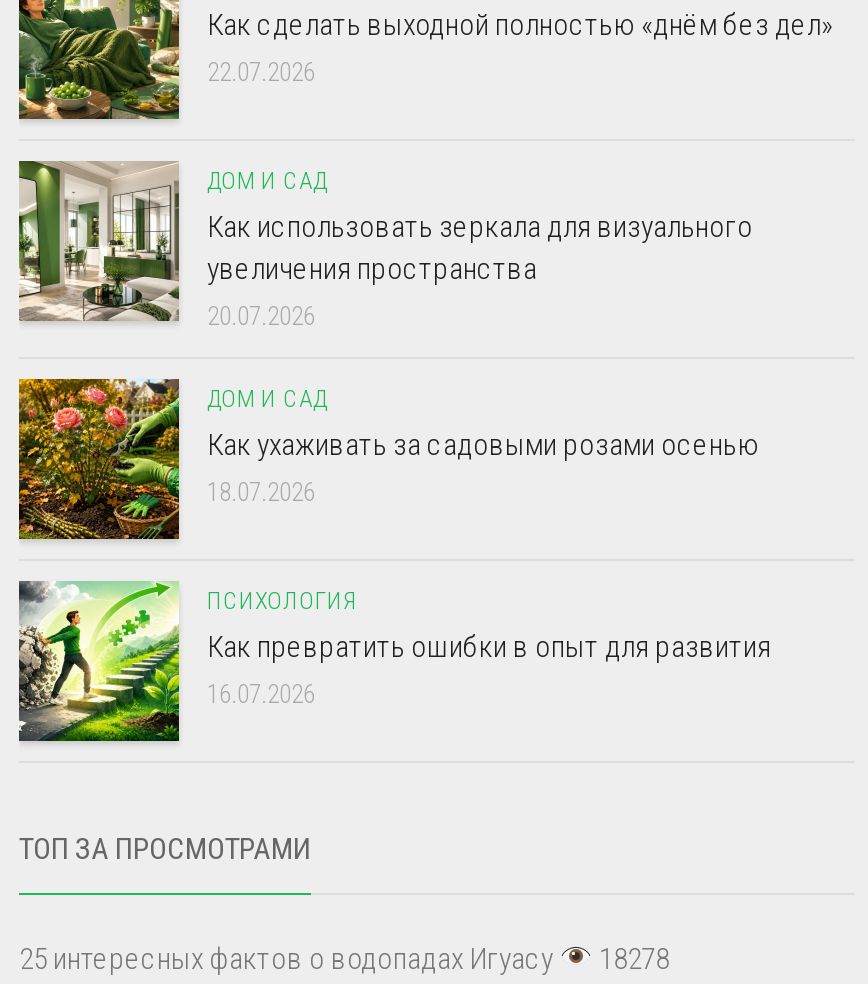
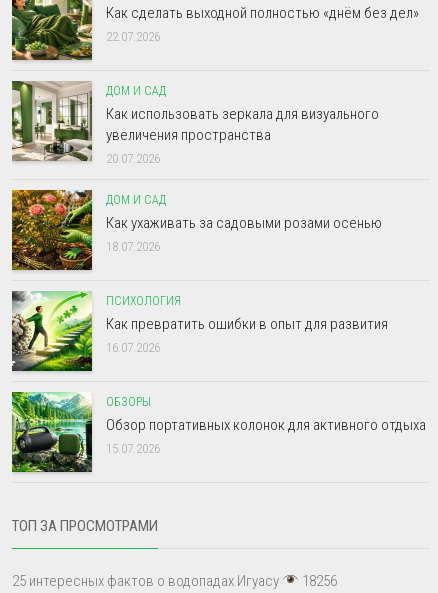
none -> [11,391,426,473] [image] | ОБЗОРЫ | Обзор портативных колонок для активного отдыха | 15.07.2026
[19,941,669,977] 25 интересных фактов о водопадах Игуасу 18278 -> [12,572,337,590] 25 интересных фактов о водопадах Игуасу 18256

